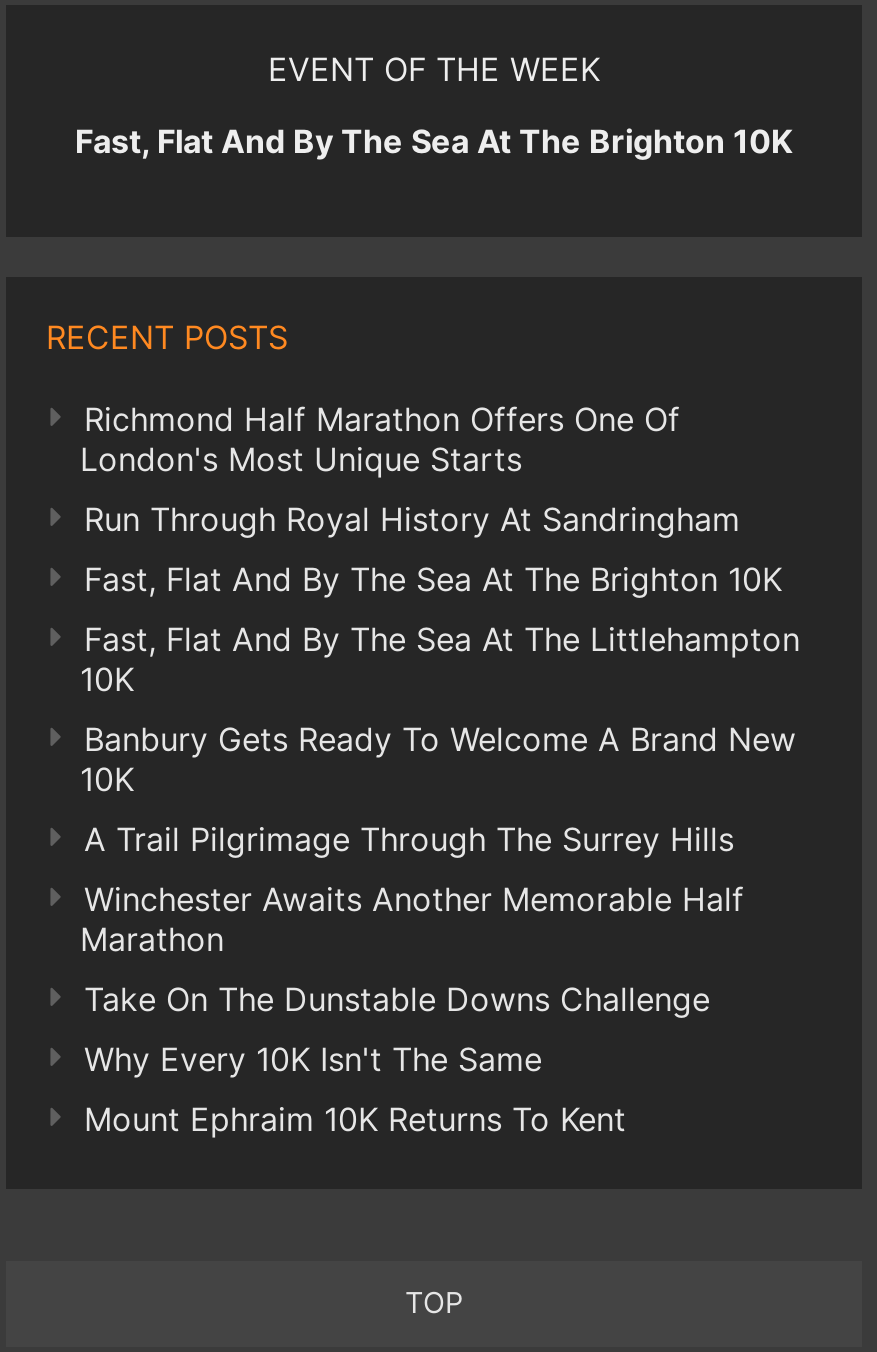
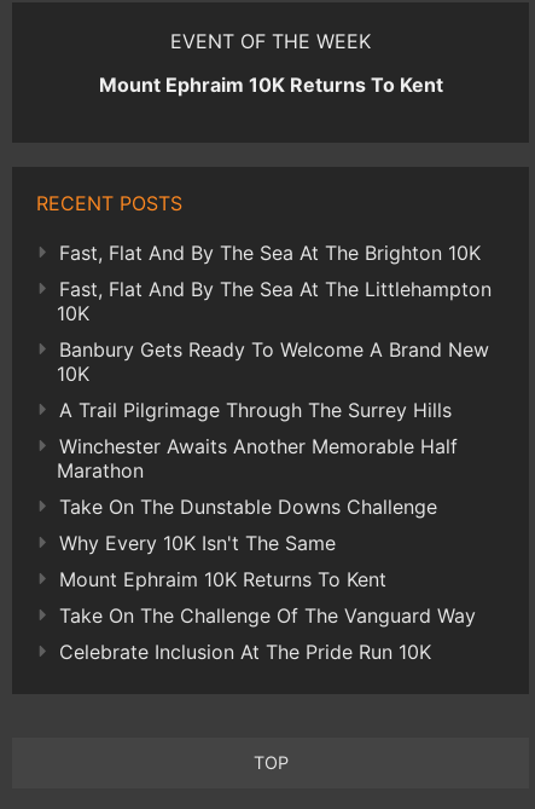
[75,121,793,161] Fast, Flat And By The Sea At The Brighton 10K -> [98,72,443,96] Mount Ephraim 10K Returns To Kent
[80,399,740,539] Richmond Half Marathon Offers One Of | London's Most Unique Starts | Run Through Royal History At Sandringham -> none
moved [80,559,800,1139] -> [57,240,492,591]: Fast, Flat And By The Sea At The Brighton 10K | Fast, Flat And By The Sea At The Littlehampton | 10K | ... | Why Every 10K Isn't The Same | Mount Ephraim 10K Returns To Kent
none -> [59,603,476,663] Take On The Challenge Of The Vanguard Way | Celebrate Inclusion At The Pride Run 10K

